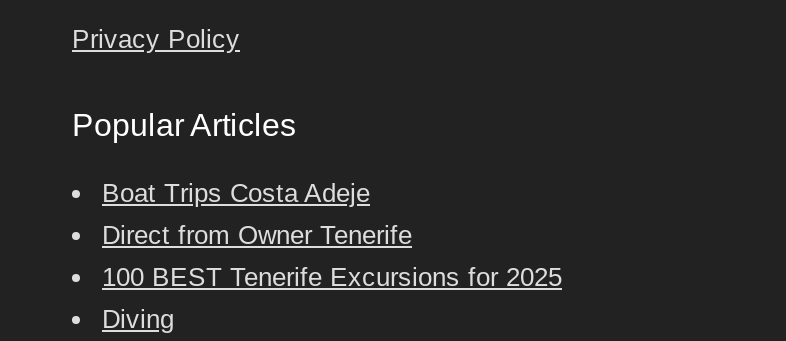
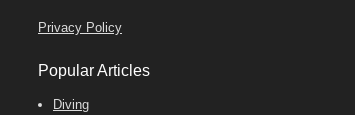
[102,179,562,293] Boat Trips Costa Adeje | Direct from Owner Tenerife | 100 BEST Tenerife Excursions for 2025 -> none

